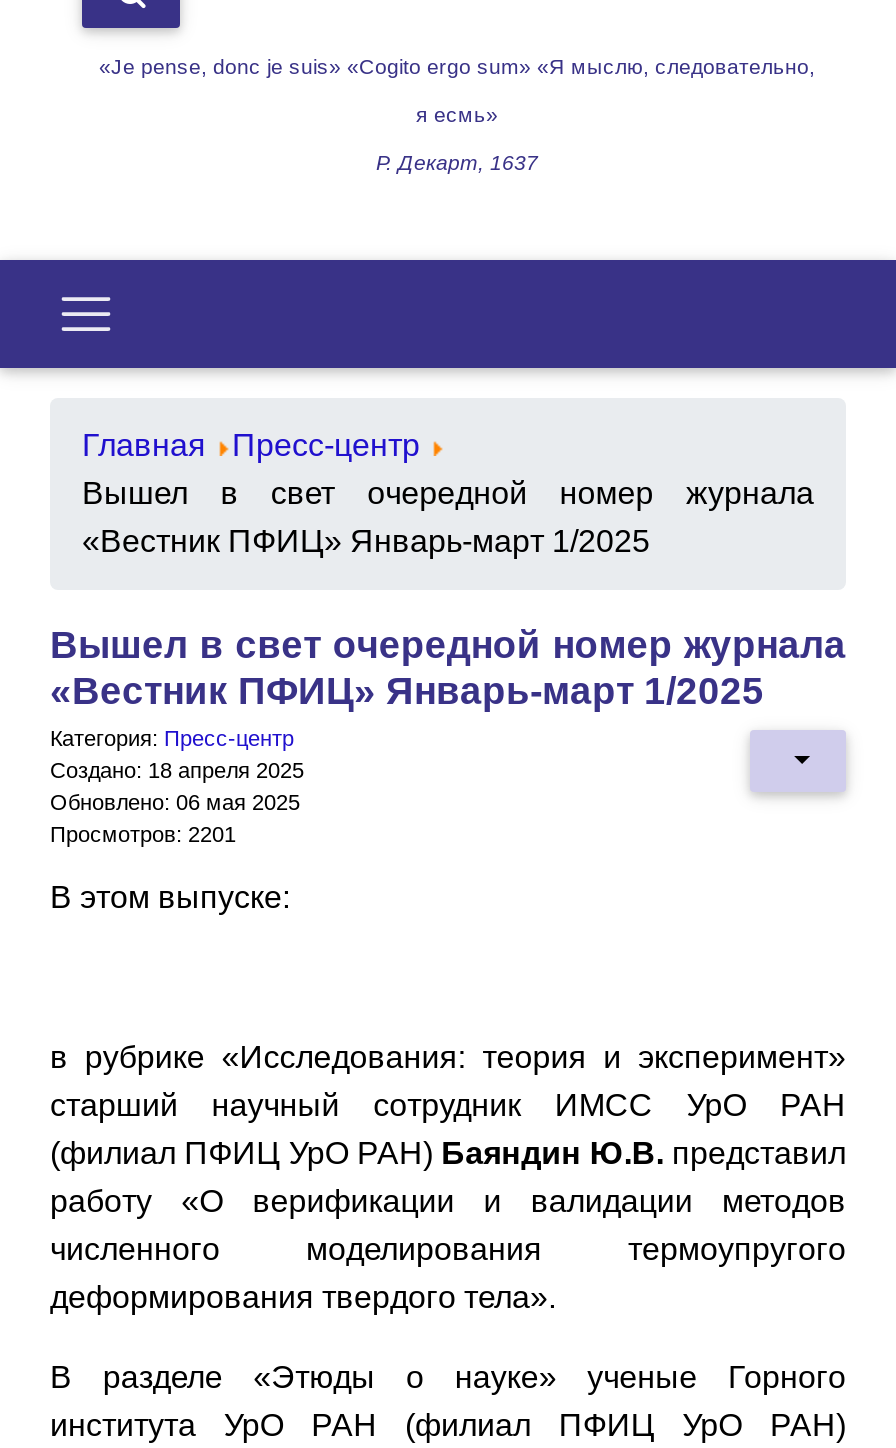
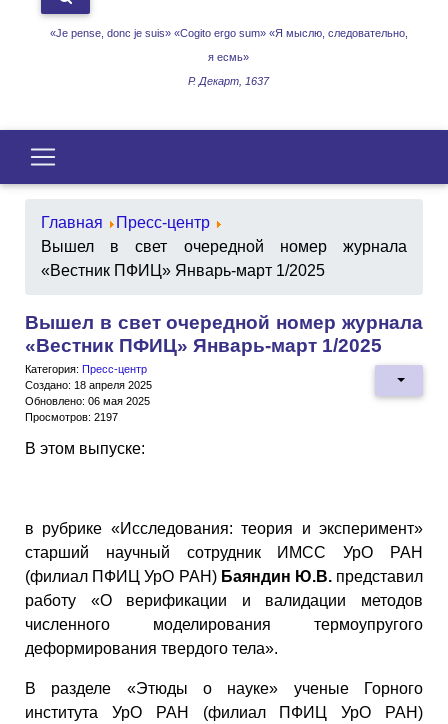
[50,821,236,845] Просмотров: 2201 -> [25,410,118,422] Просмотров: 2197

